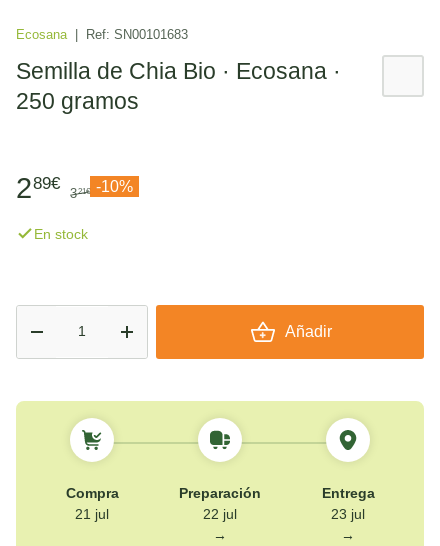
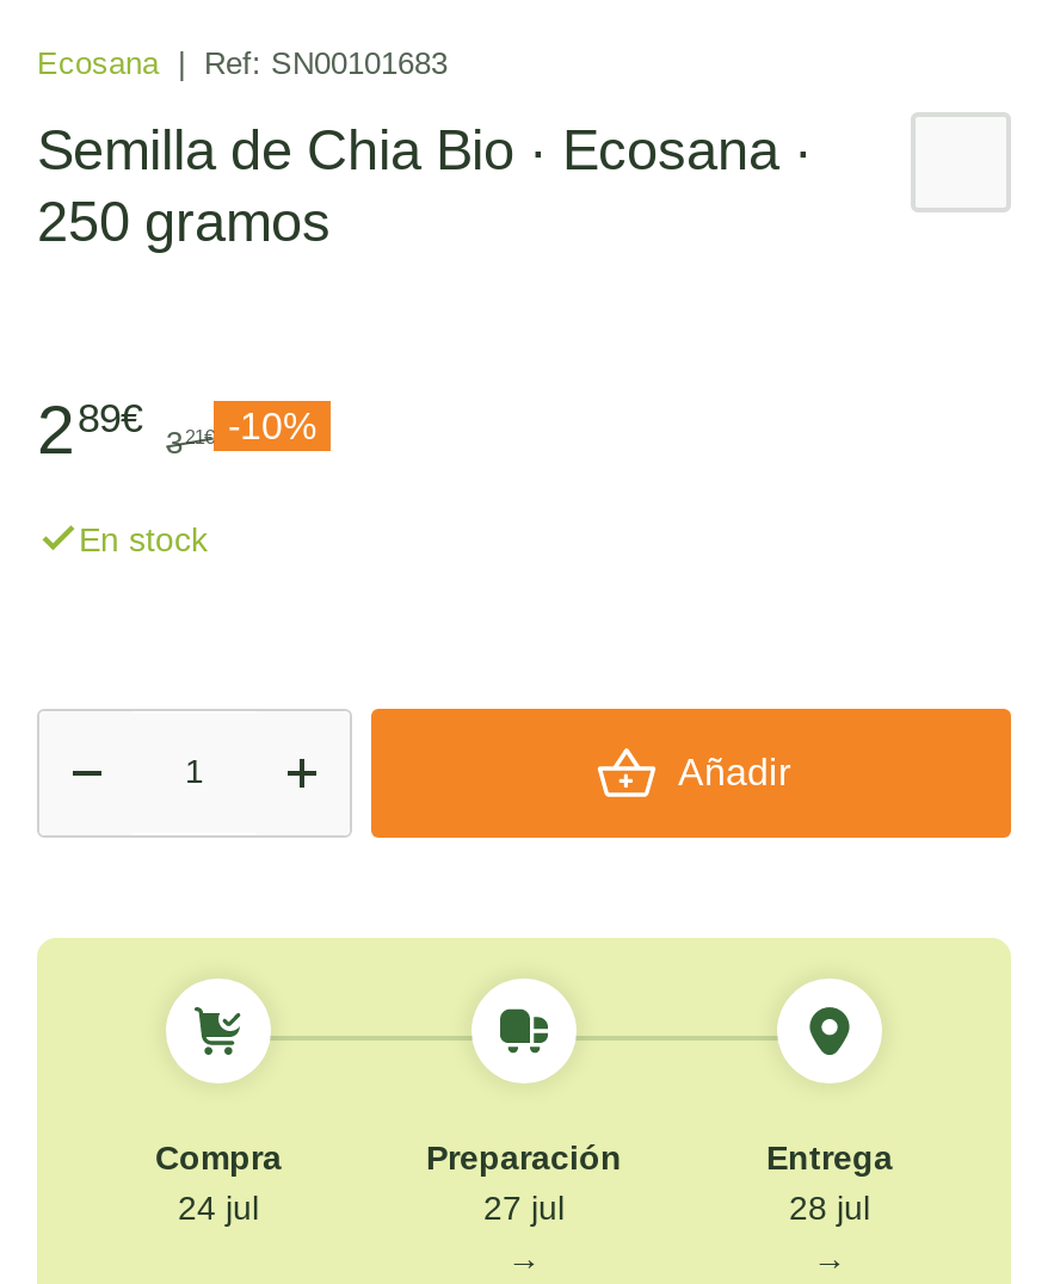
[75,505,109,521] 21 jul -> [178,1187,259,1226] 24 jul
[203,505,237,521] 22 jul -> [483,1187,565,1226] 27 jul
[331,505,365,521] 23 jul -> [789,1187,870,1226] 28 jul

